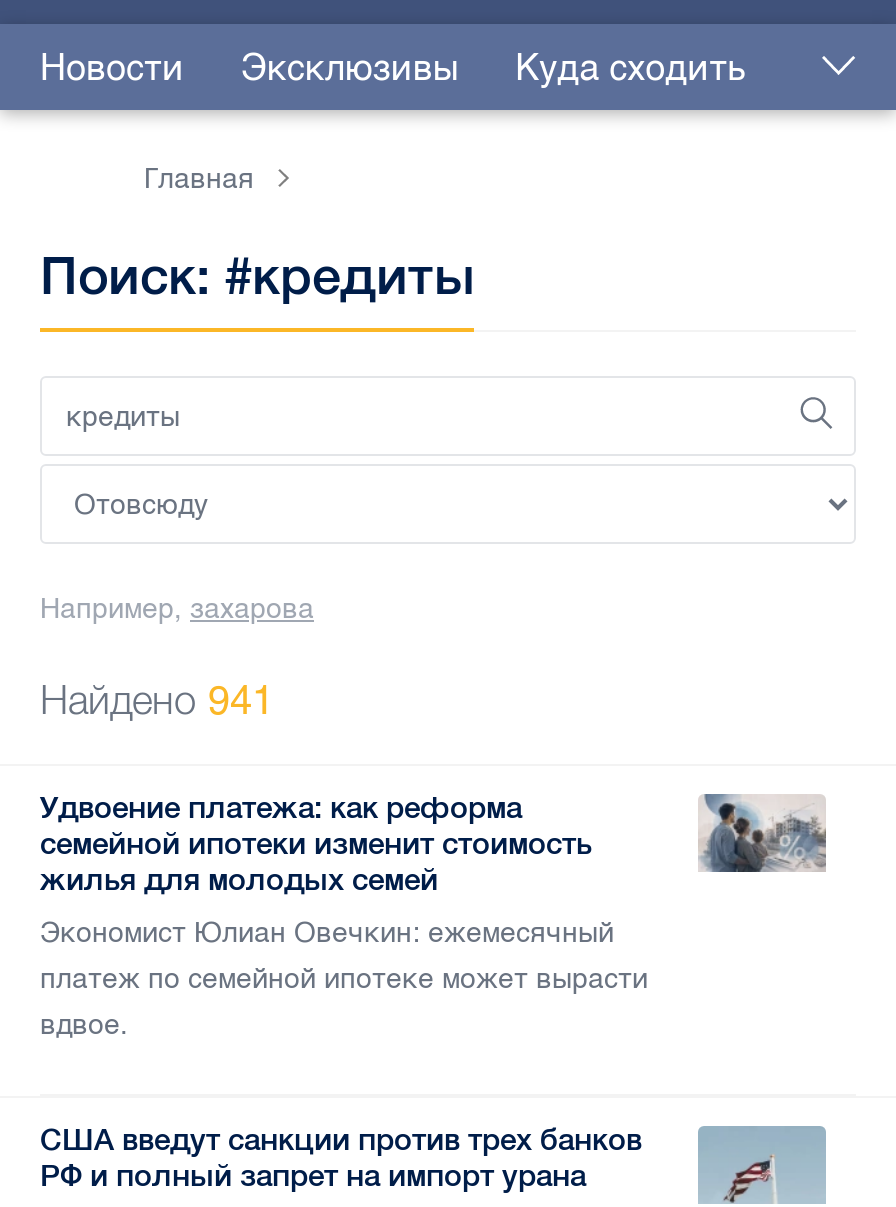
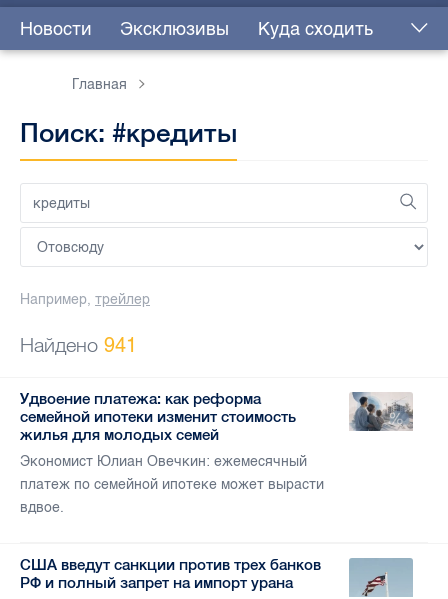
[40,592,314,626] Например, захарова -> [20,291,150,308] Например, трейлер

